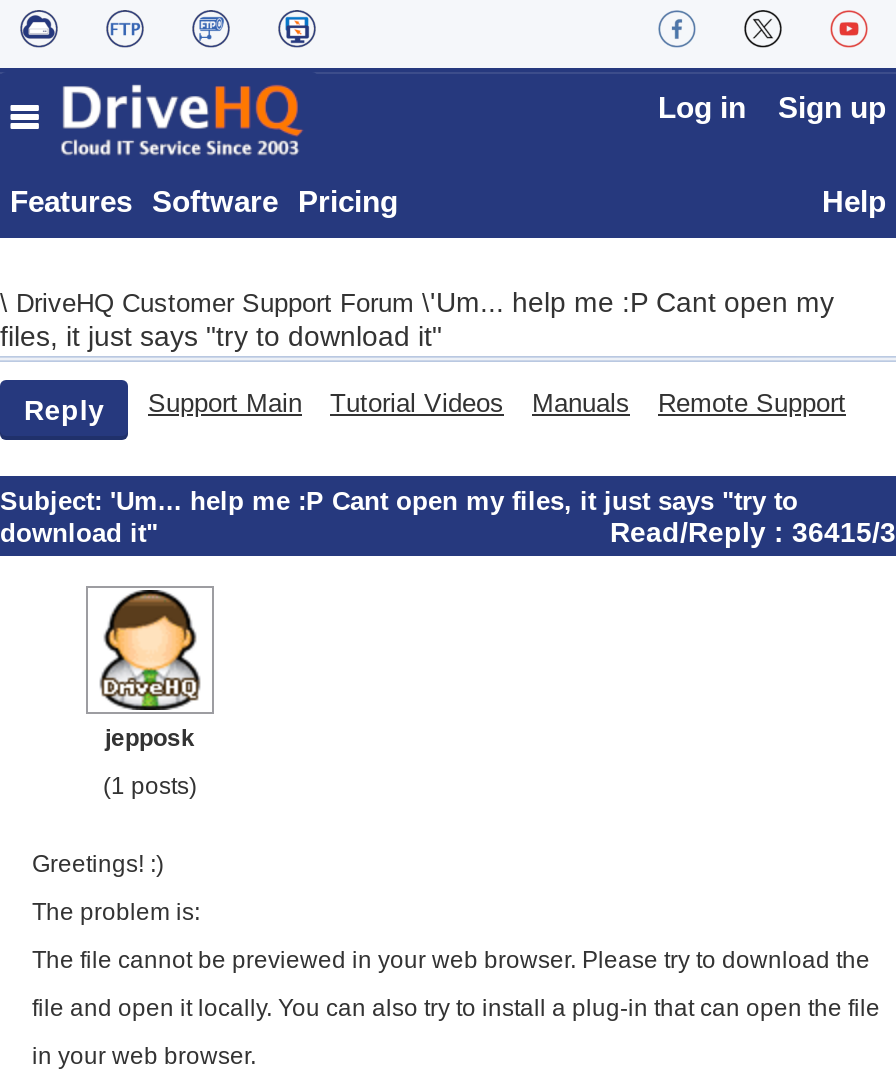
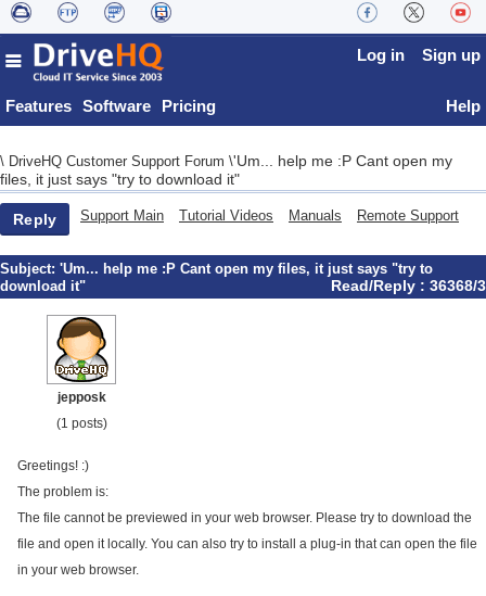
[610,516,896,548] Read/Reply : 36415/3 -> [331,277,486,294] Read/Reply : 36368/3

